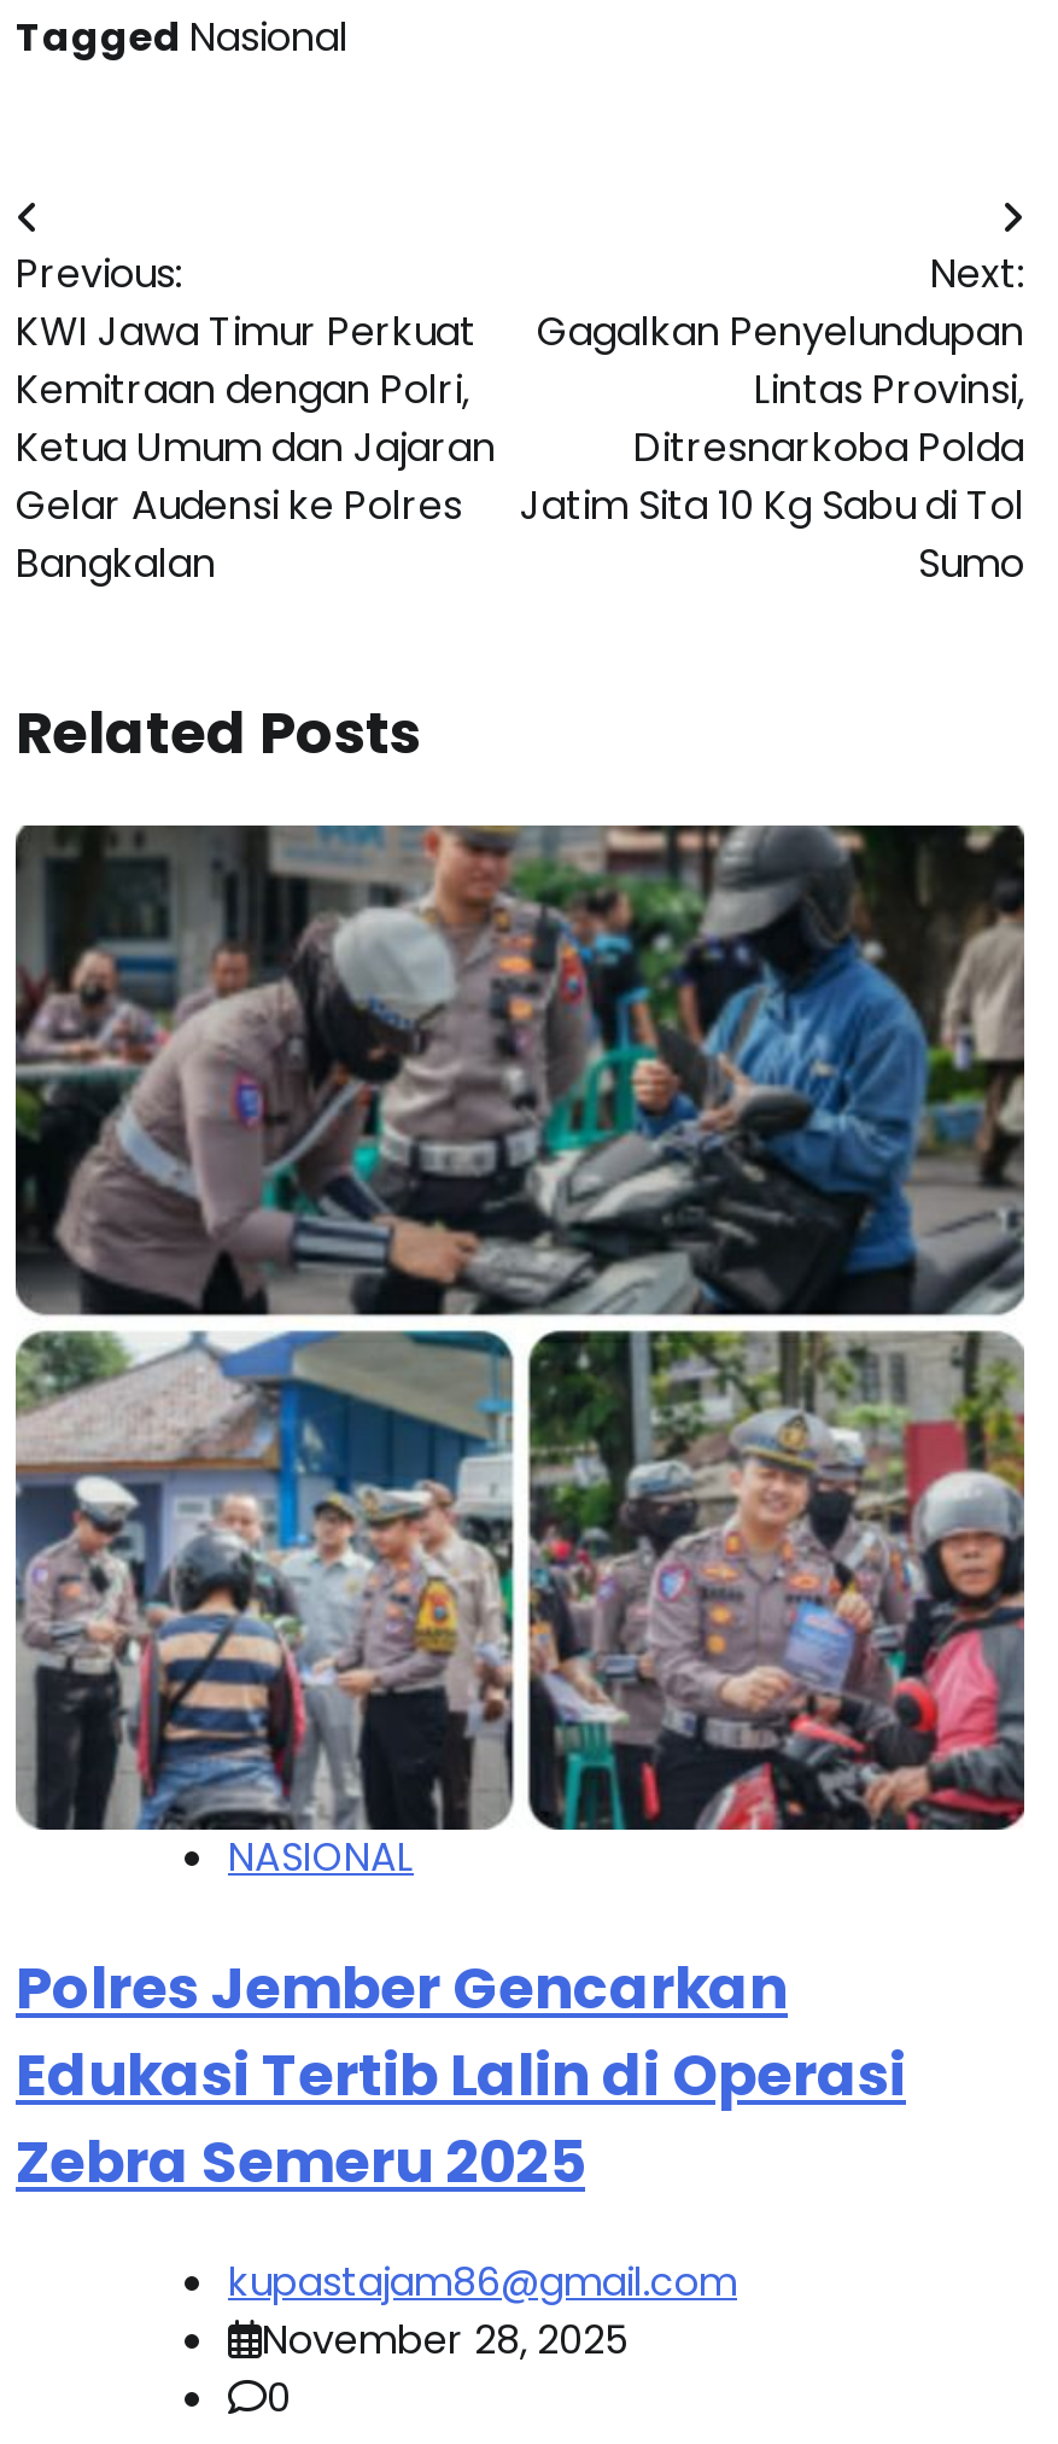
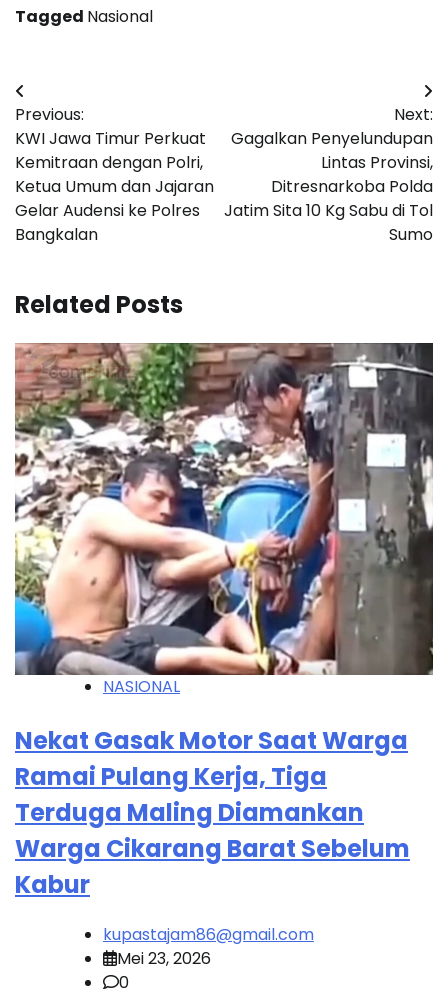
[13,823,1027,1830] [image] -> [14,342,434,676] [image]
moved [228,1829,414,1884] -> [103,675,180,698]: NASIONAL
[16,1947,906,2201] Polres Jember Gencarkan | Edukasi Tertib Lalin di Operasi | Zebra Semeru 2025 -> [15,724,410,901] Nekat Gasak Motor Saat Warga | Ramai Pulang Kerja, Tiga | Terduga Maling Diamankan | Warga Cikarang Barat Sebelum | Kabur
[262,2311,629,2367] November 28, 2025 -> [117,947,211,970] Mei 23, 2026

